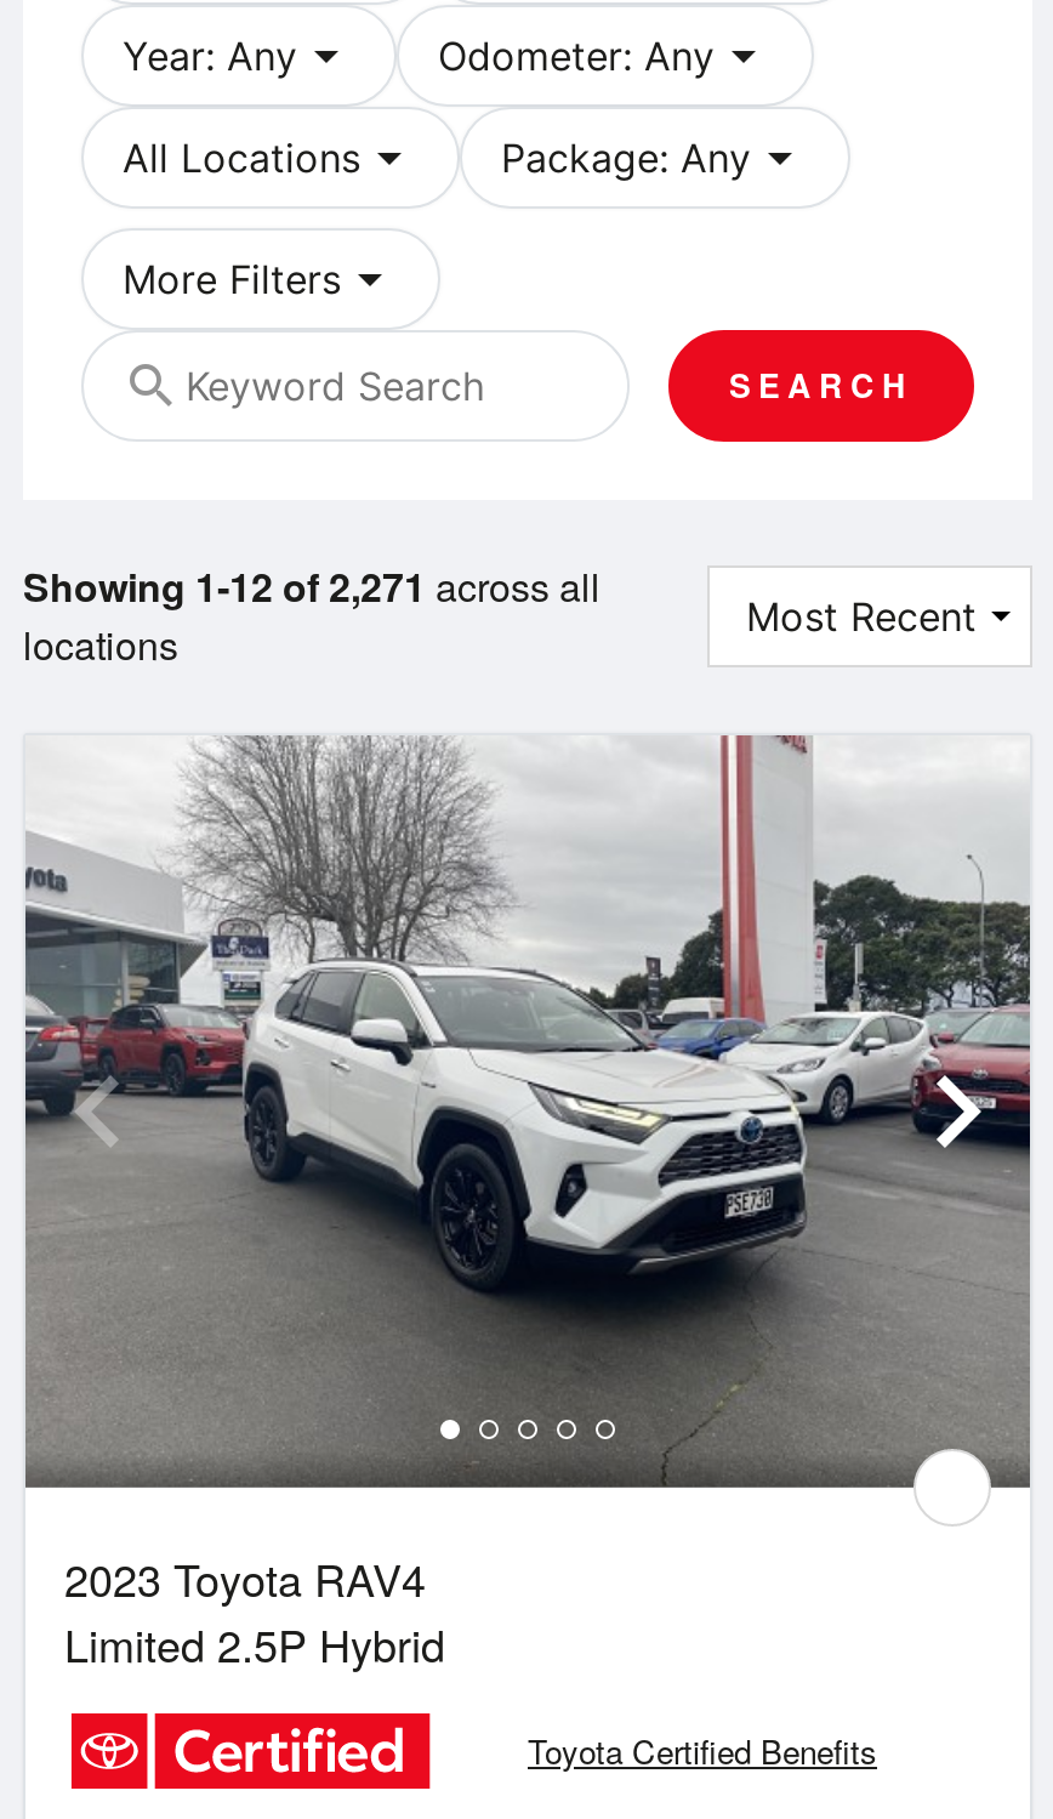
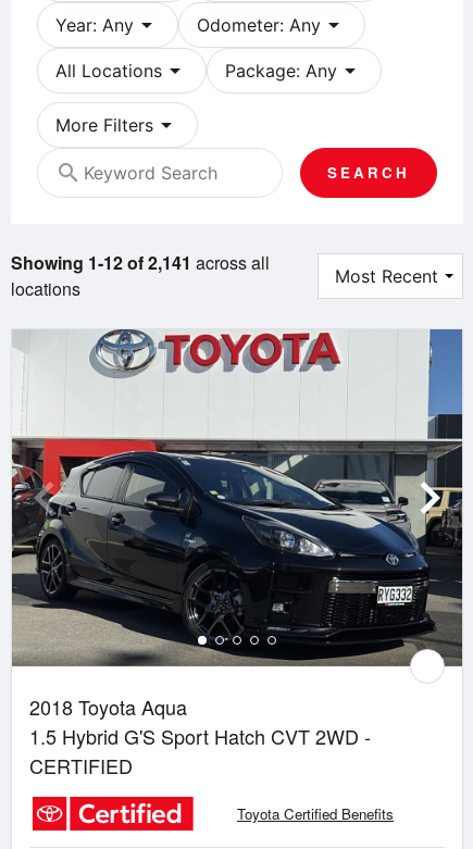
[23,557,601,613] Showing 1-12 of 2,271 across all -> [11,250,270,275] Showing 1-12 of 2,141 across all
[23,733,1030,1675] [image] | 2023 Toyota RAV4 | Limited 2.5P Hybrid -> [12,328,463,780] [image] | 2018 Toyota Aqua | 1.5 Hybrid G'S Sport Hatch CVT 2WD - | CERTIFIED

